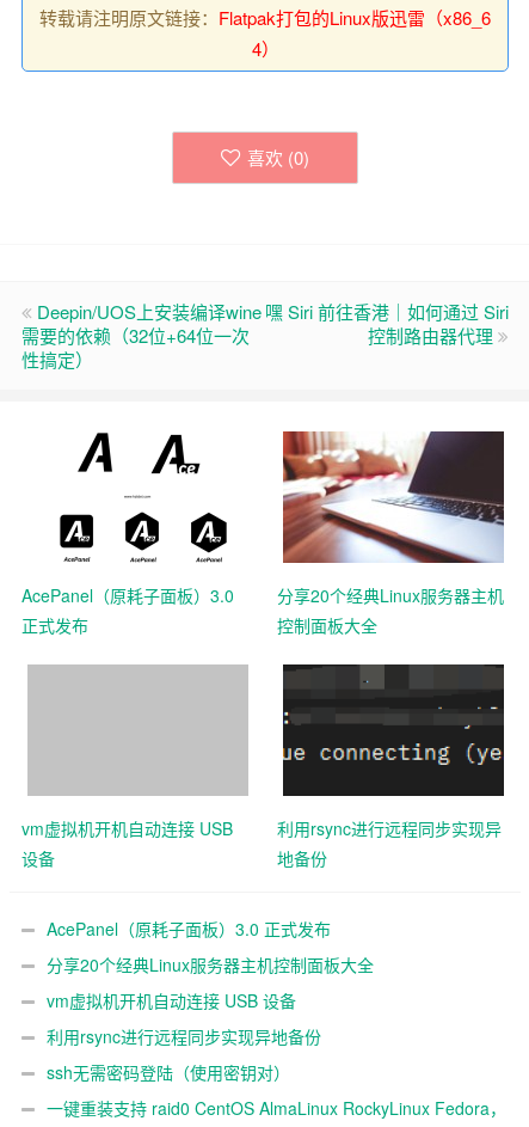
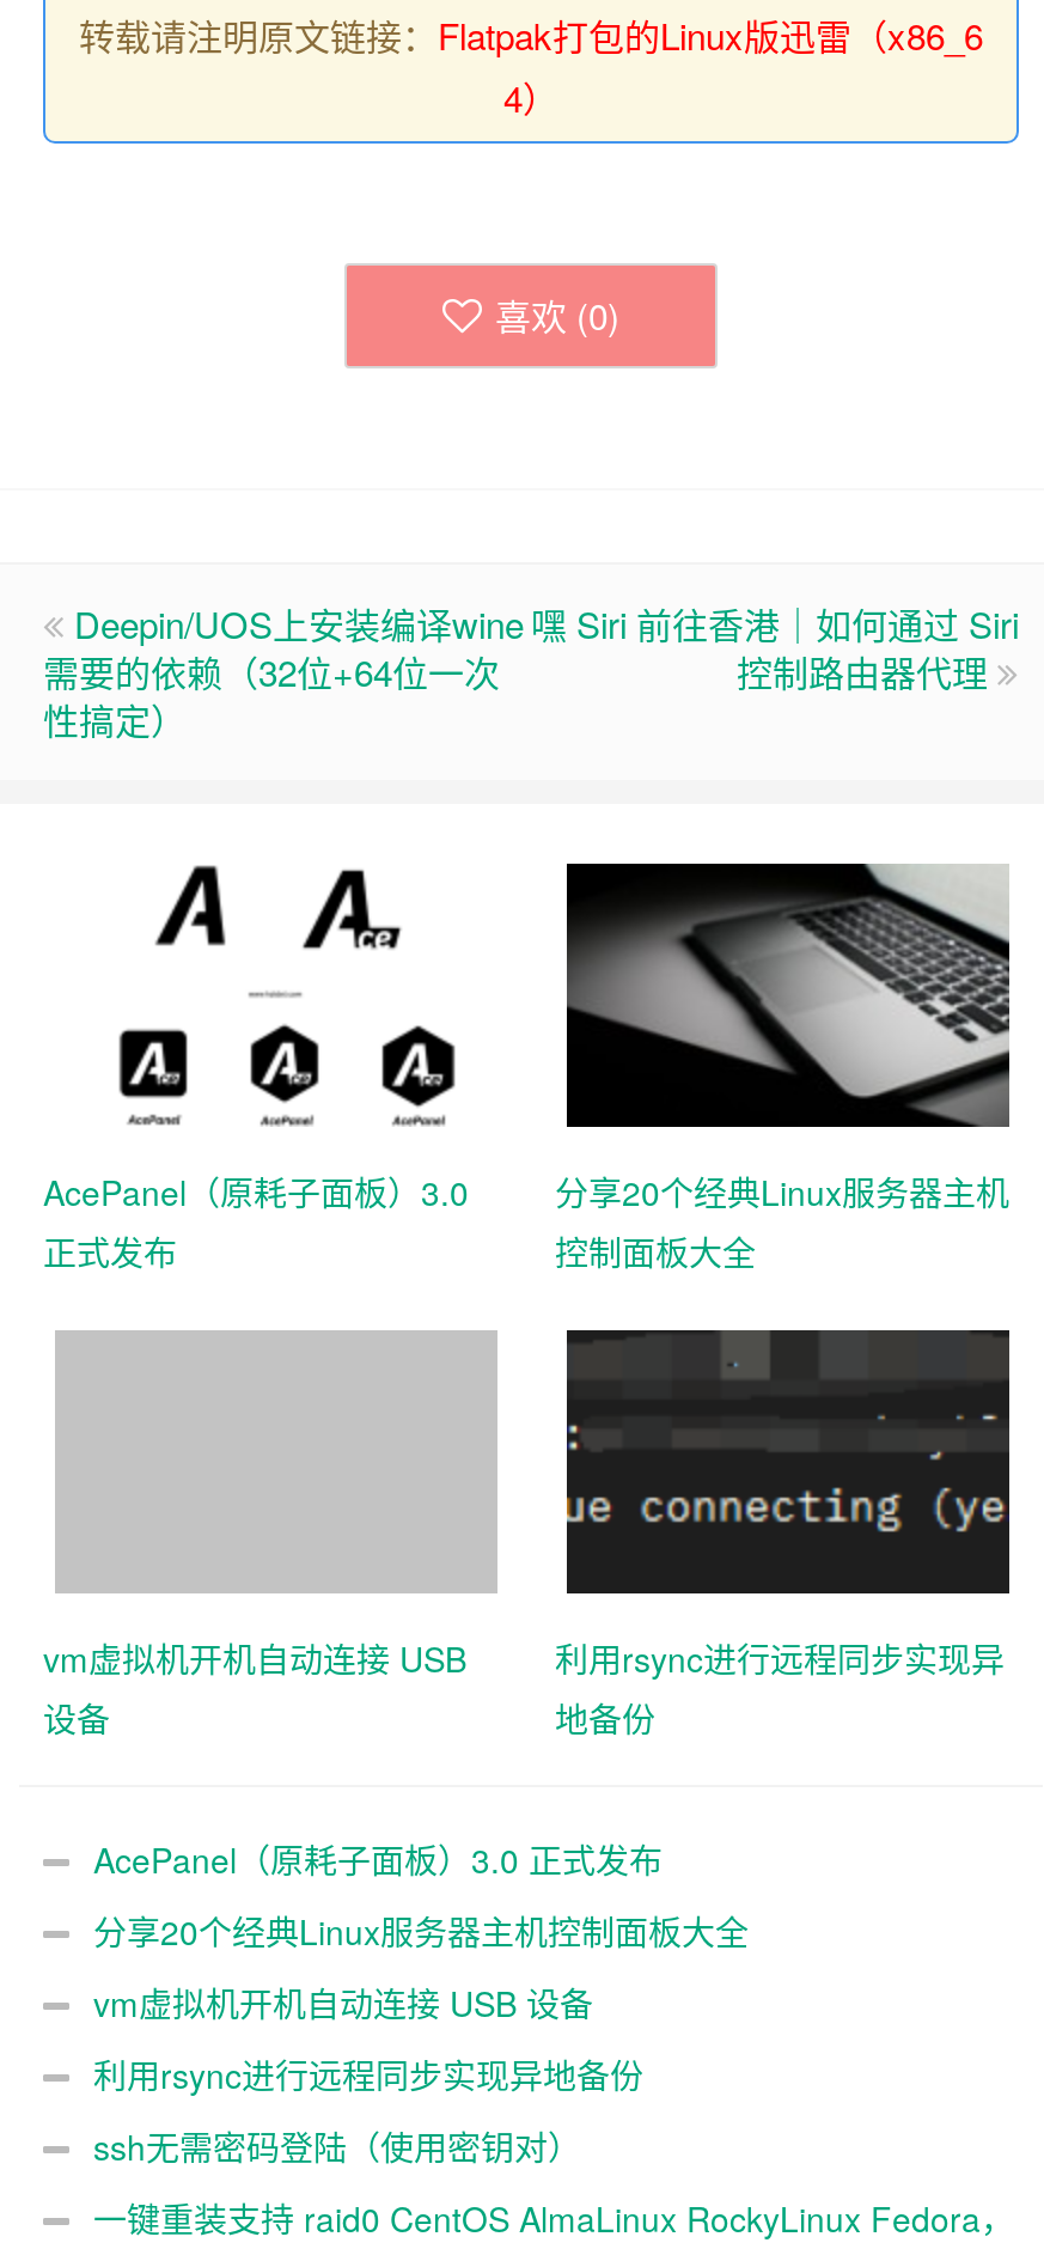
[282,430,505,564] [image] -> [564,861,1012,1129] [image]

